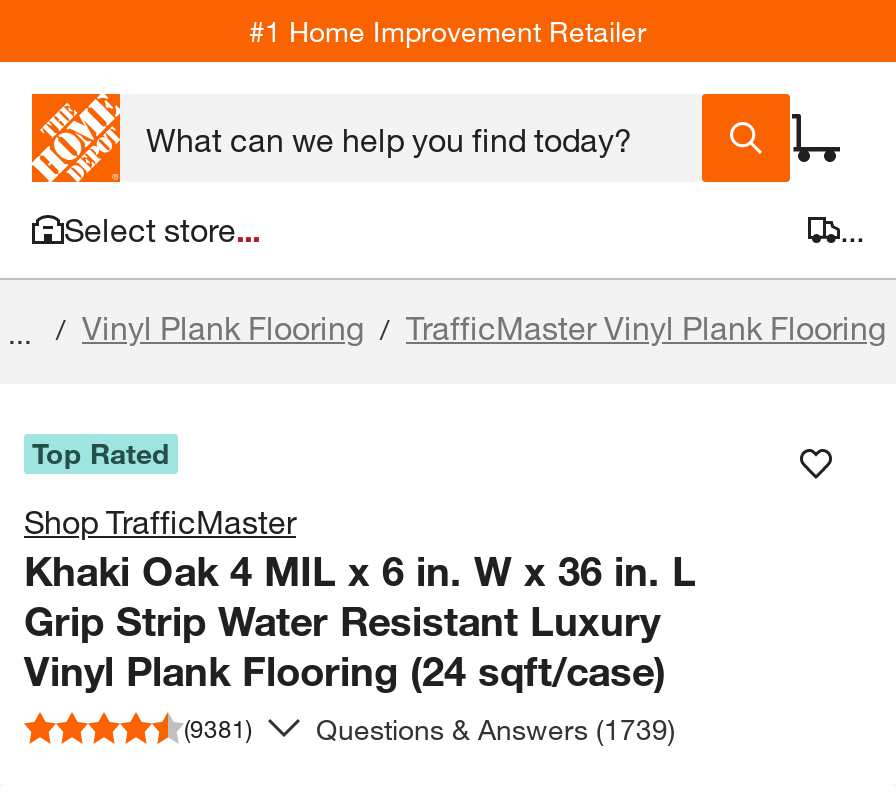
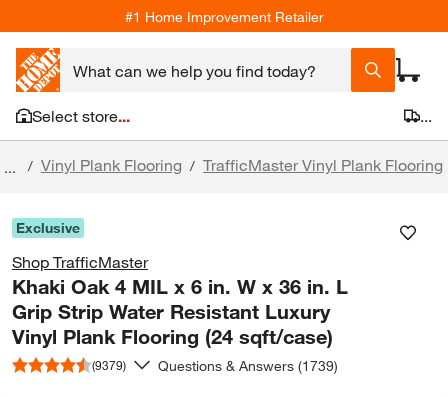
[32,436,170,470] Top Rated -> [16,219,80,236] Exclusive
[184,711,676,745] (9381) Questions & Answers (1739) -> [92,356,338,373] (9379) Questions & Answers (1739)

